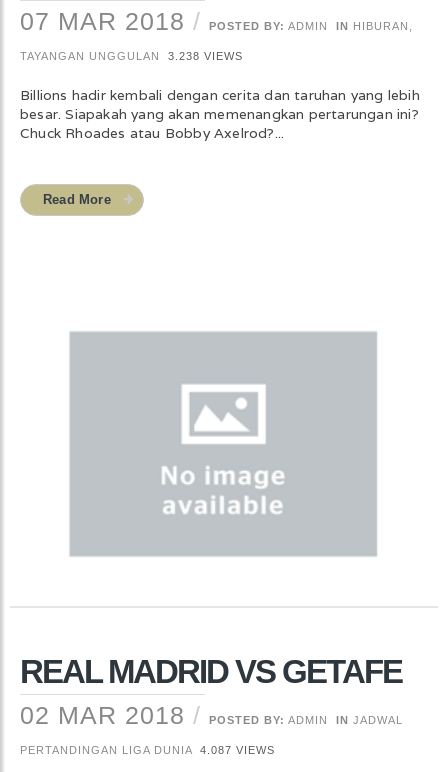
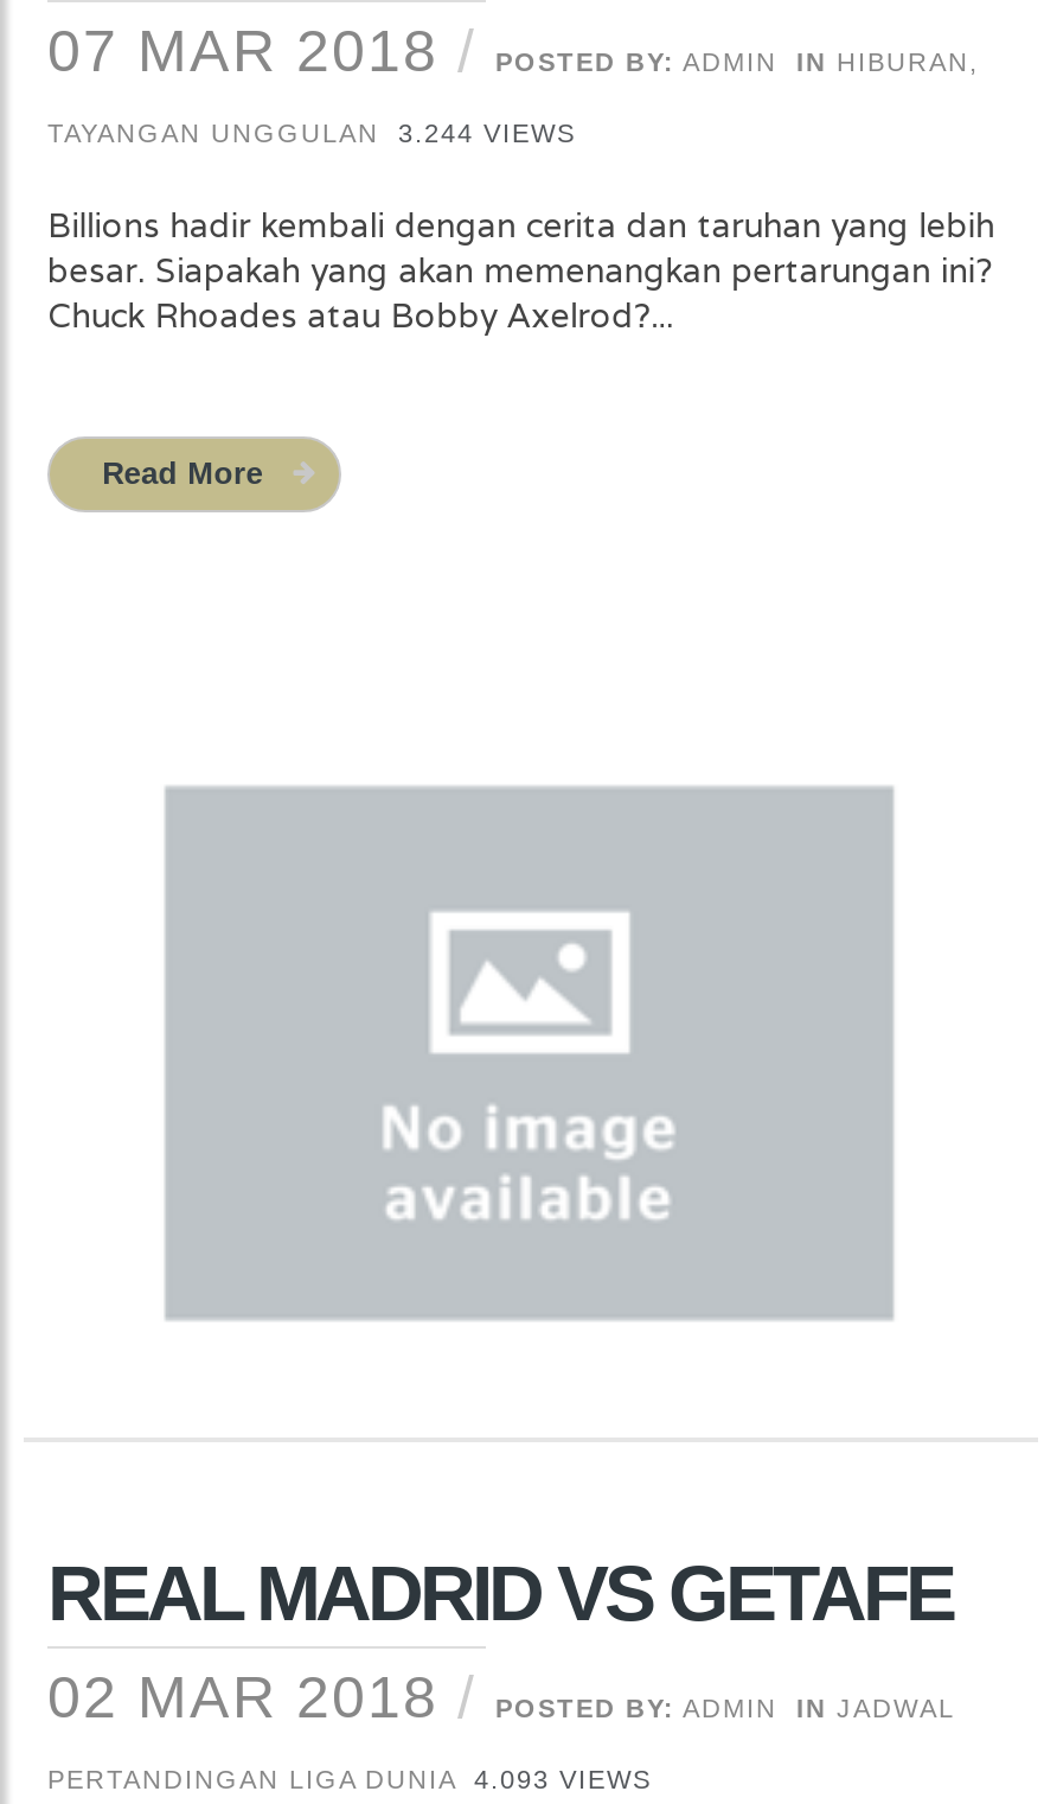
[20,50,243,62] TAYANGAN UNGGULAN 3.238 VIEWS -> [47,119,576,147] TAYANGAN UNGGULAN 3.244 VIEWS
[20,744,275,756] PERTANDINGAN LIGA DUNIA 4.087 VIEWS -> [47,1765,652,1793] PERTANDINGAN LIGA DUNIA 4.093 VIEWS

